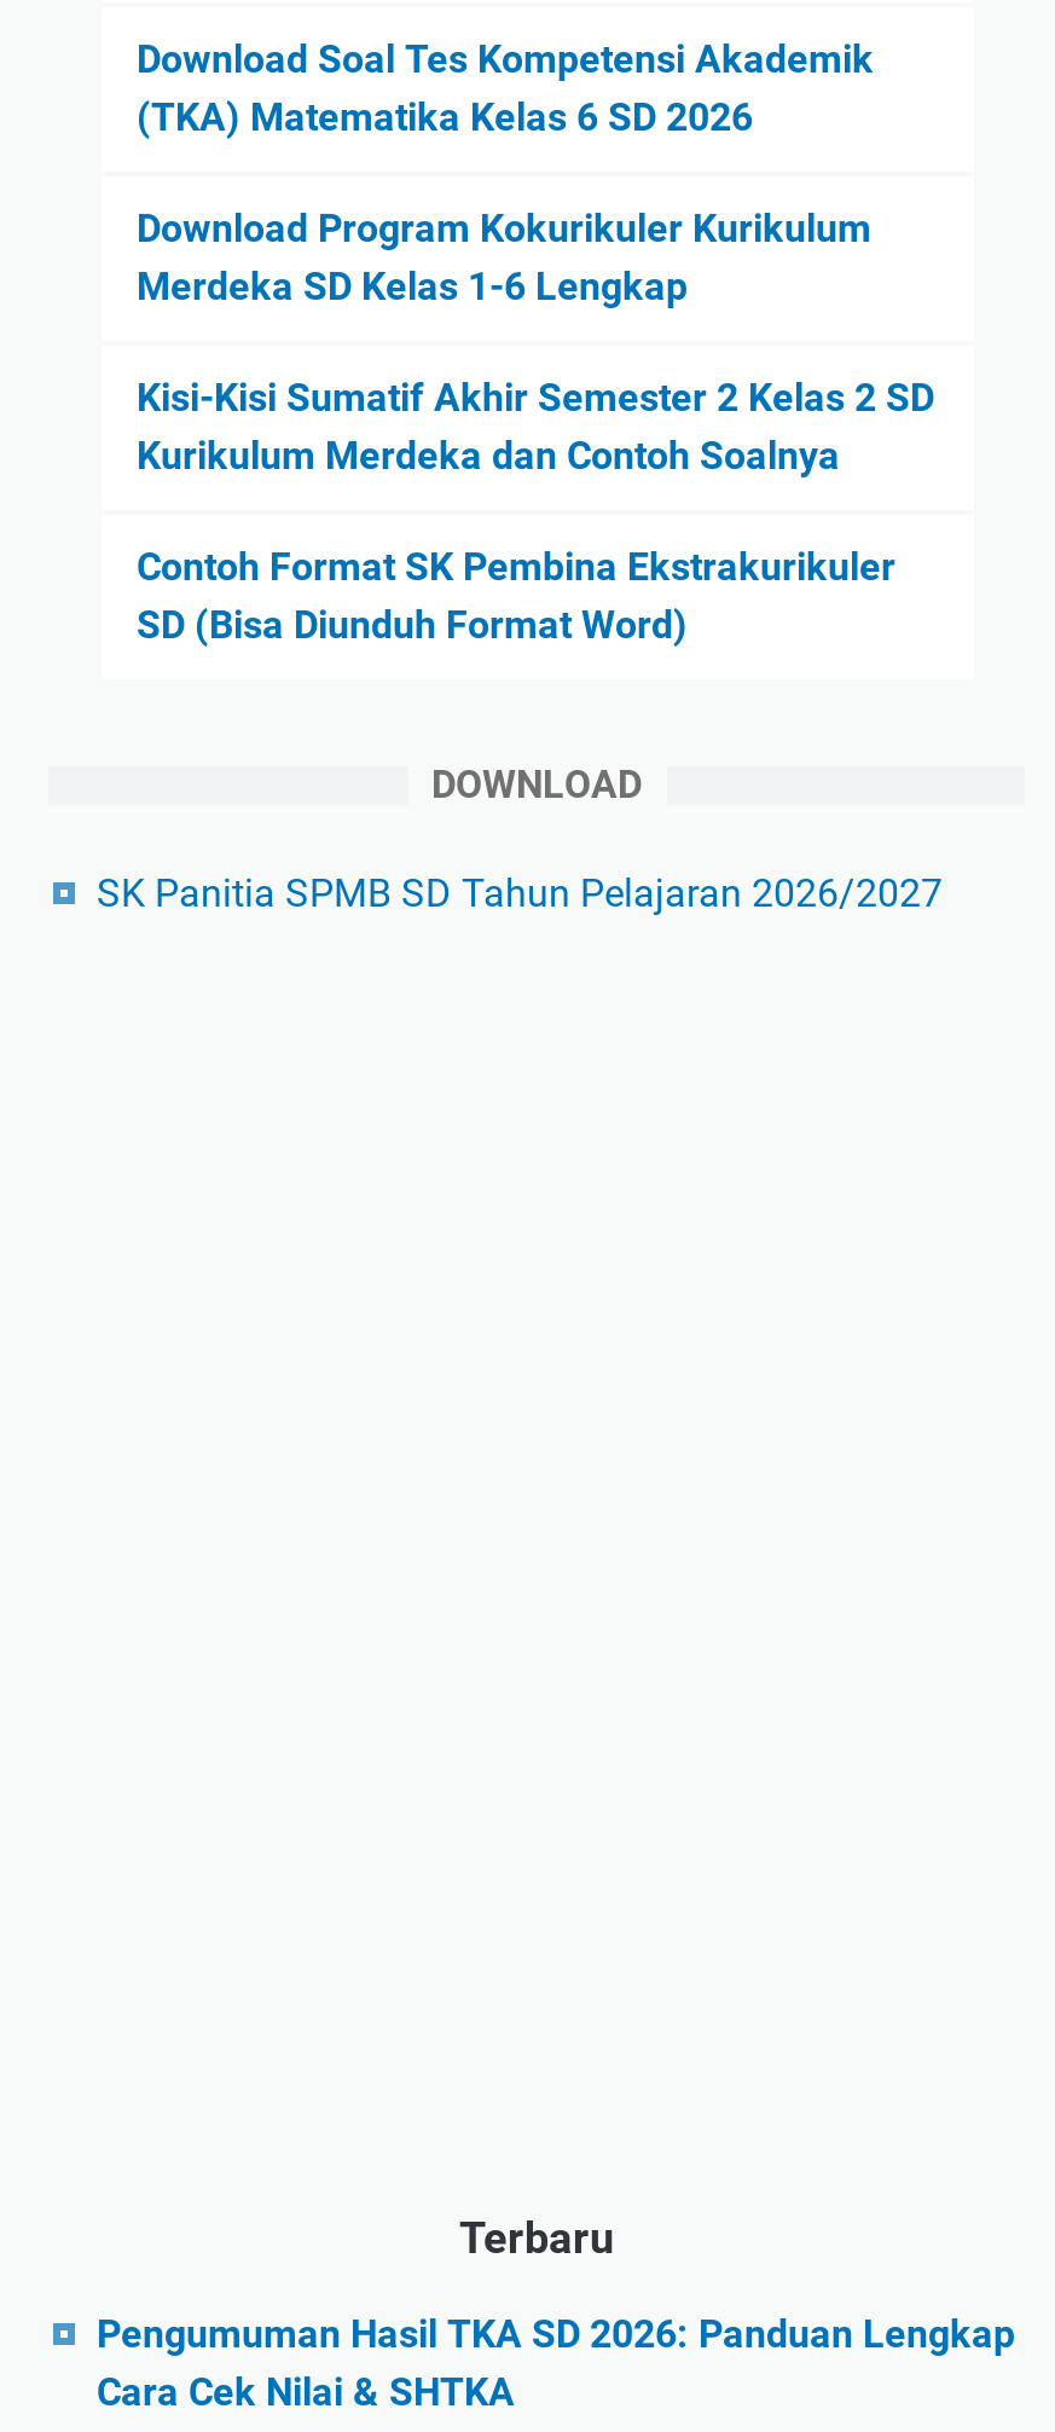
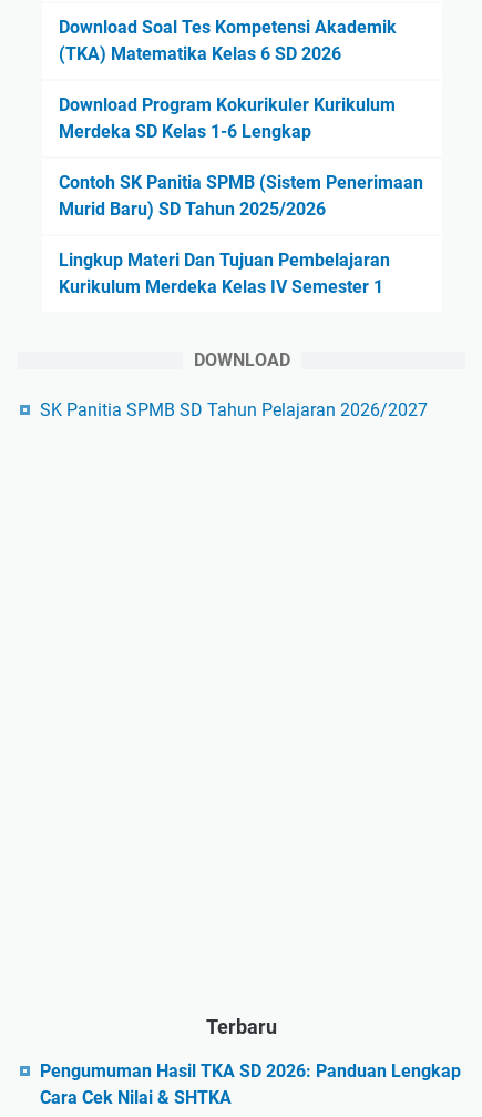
[137,374,934,478] Kisi-Kisi Sumatif Akhir Semester 2 Kelas 2 SD | Kurikulum Merdeka dan Contoh Soalnya -> [58,172,423,219] Contoh SK Panitia SPMB (Sistem Penerimaan | Murid Baru) SD Tahun 2025/2026
[137,543,895,647] Contoh Format SK Pembina Ekstrakurikuler | SD (Bisa Diunduh Format Word) -> [58,249,389,297] Lingkup Materi Dan Tujuan Pembelajaran | Kurikulum Merdeka Kelas IV Semester 1

